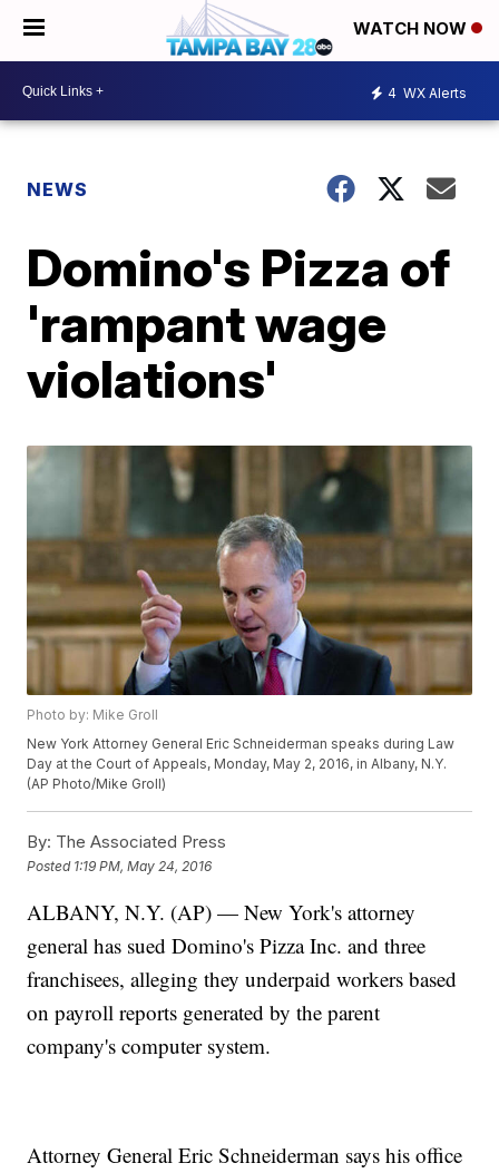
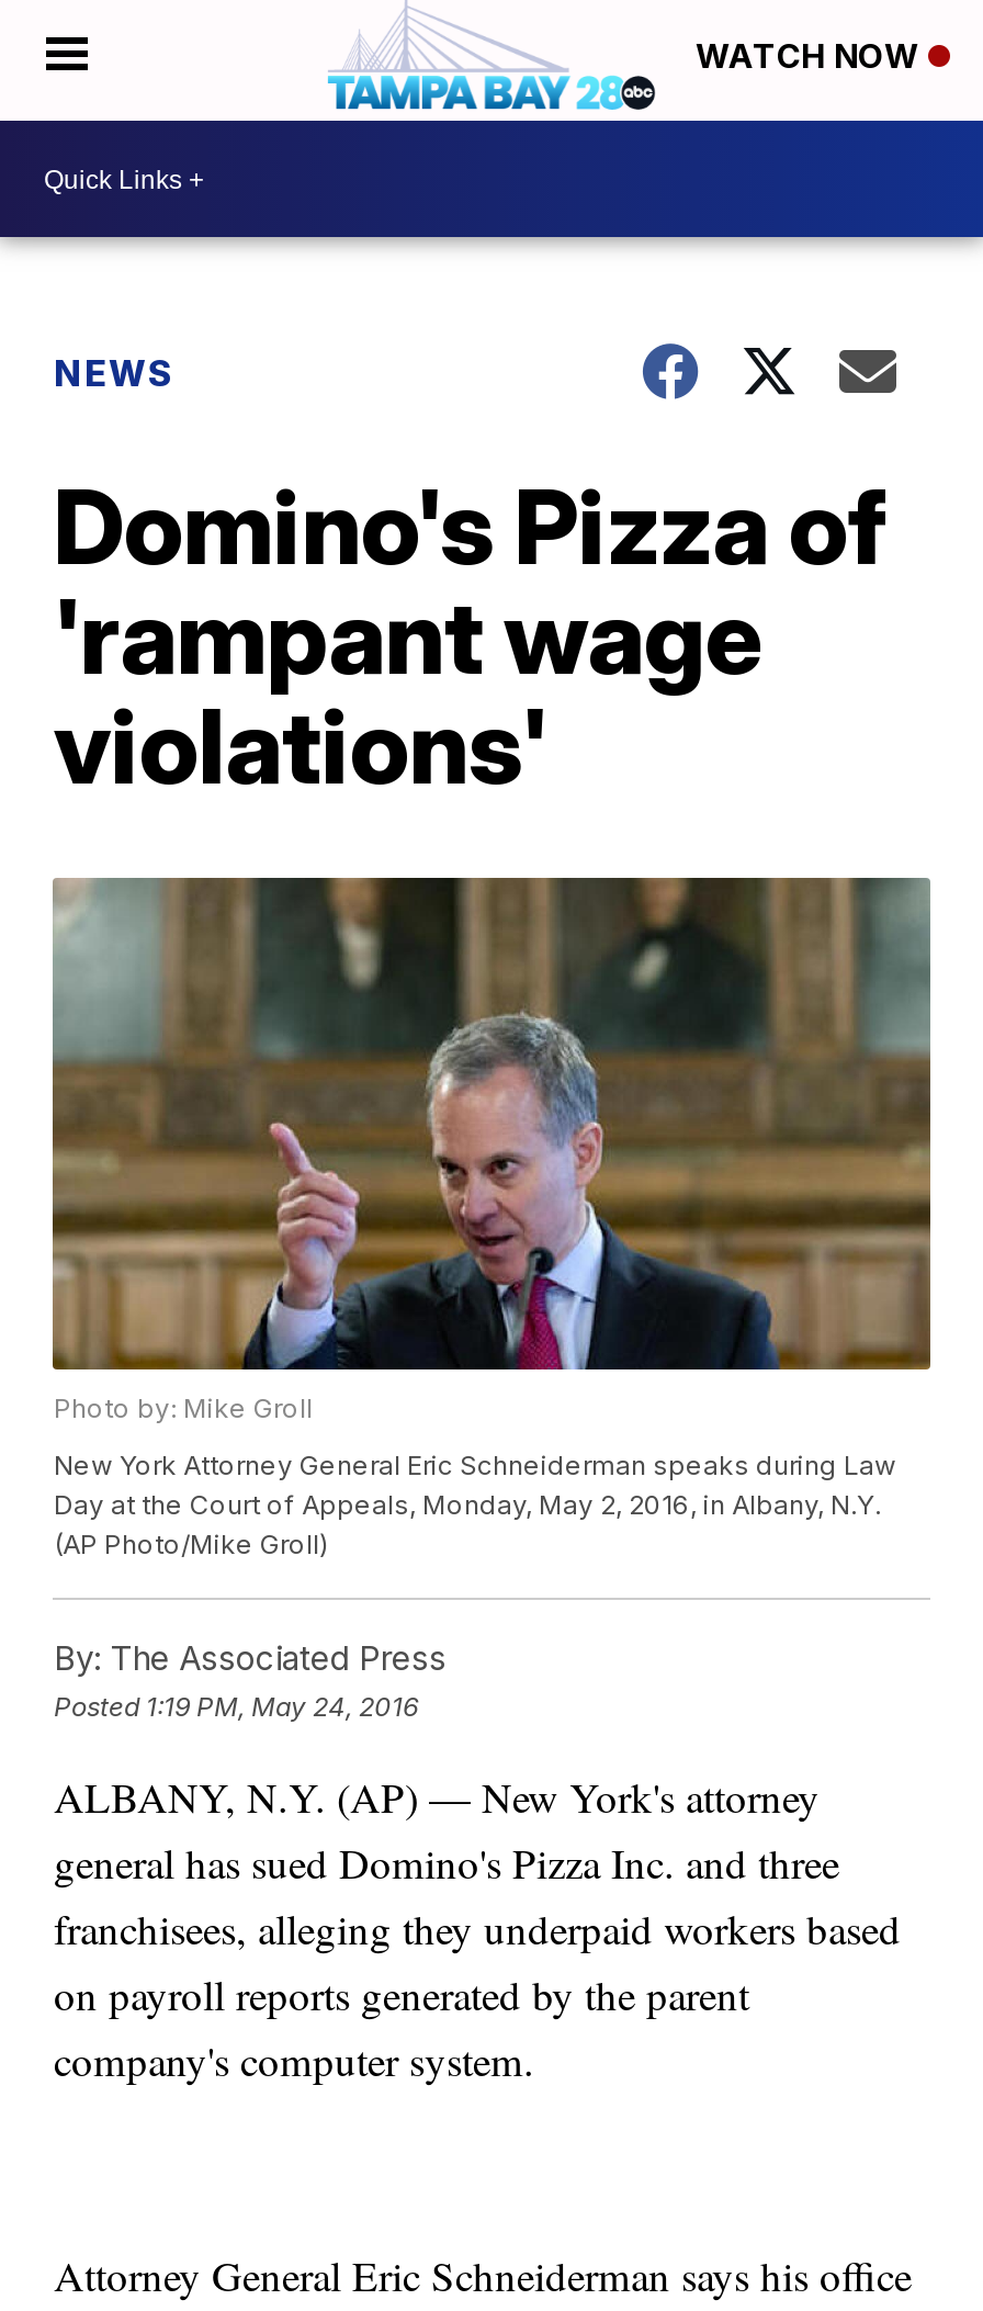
[388,84,467,101] 4 WX Alerts -> none

